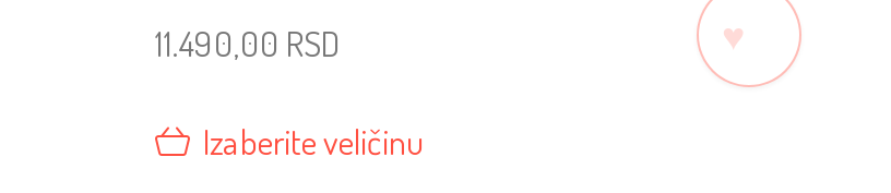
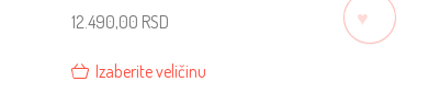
[155,21,341,65] 11.490,00 RSD -> [71,11,169,32] 12.490,00 RSD

